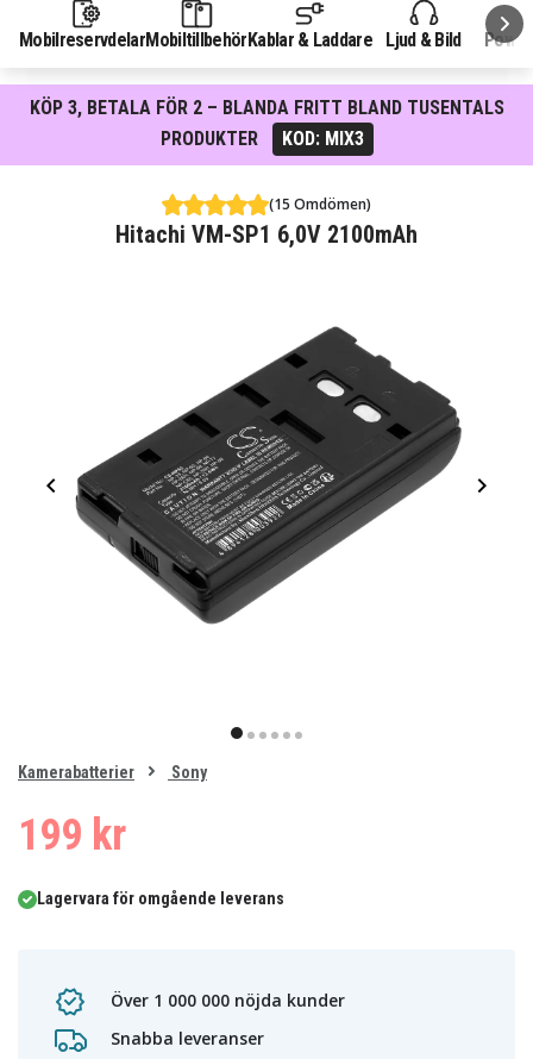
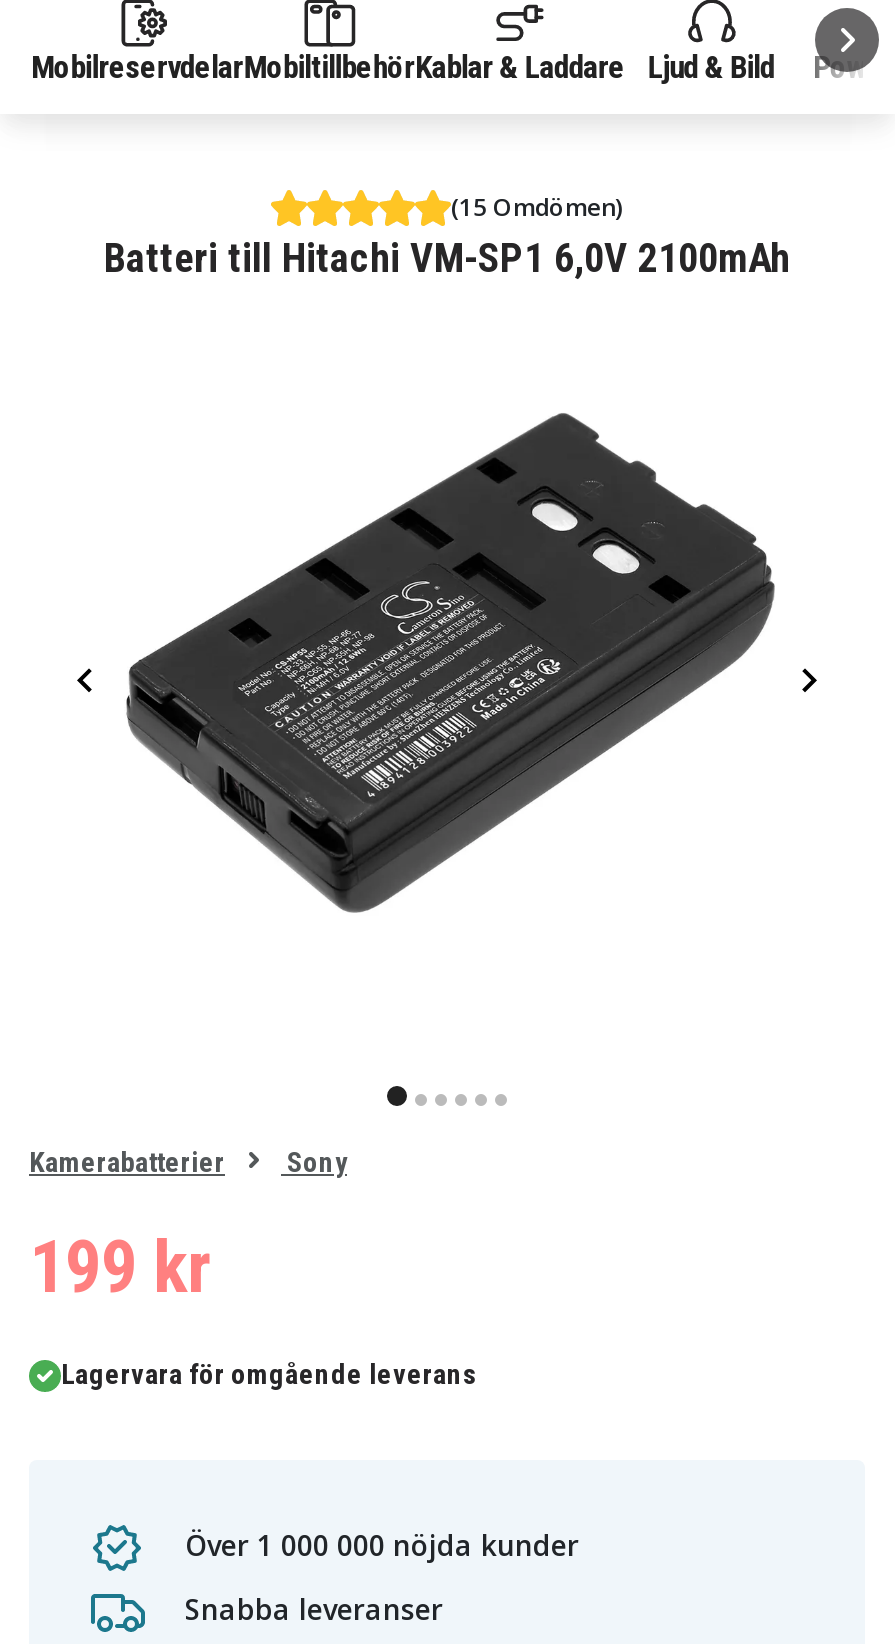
[4,84,529,165] [image] | KÖP 3, BETALA FÖR 2 – BLANDA FRITT BLAND TUSENTALS | PRODUKTER | KOD: MIX3 -> none
[115,220,418,249] Hitachi VM-SP1 6,0V 2100mAh -> [104,234,790,282] Batteri till Hitachi VM-SP1 6,0V 2100mAh

